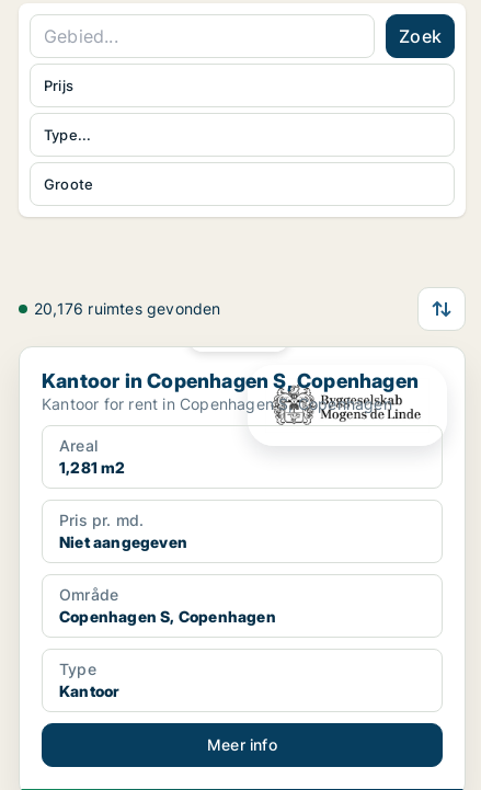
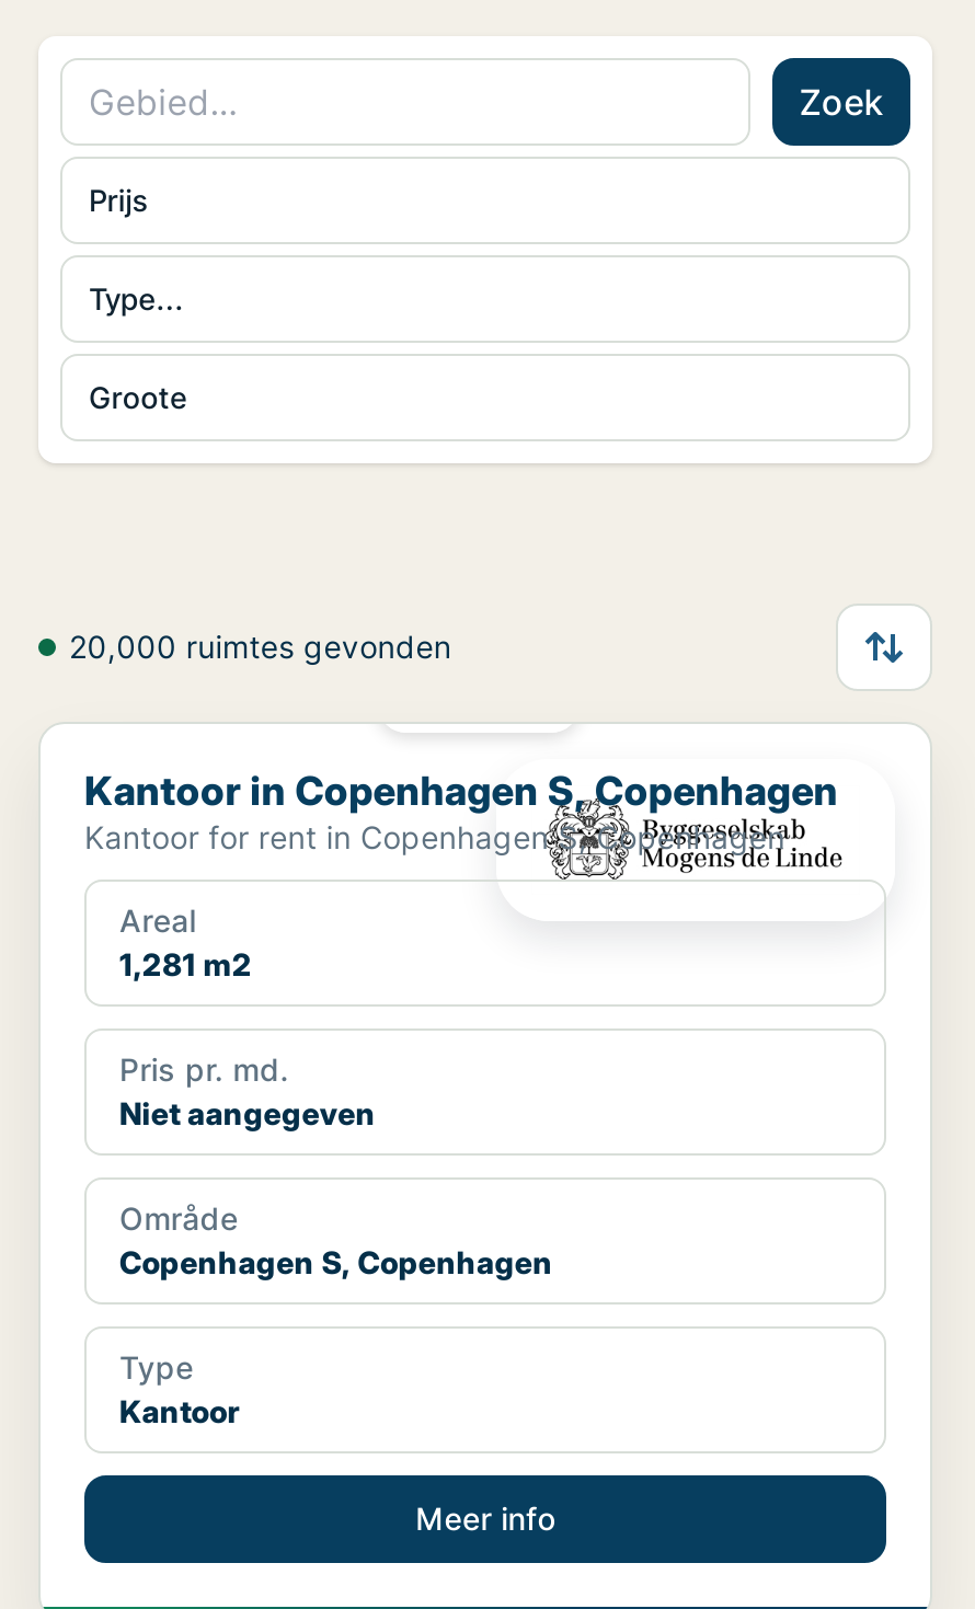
[34,299,221,318] 20,176 ruimtes gevonden -> [69,628,452,665] 20,000 ruimtes gevonden

